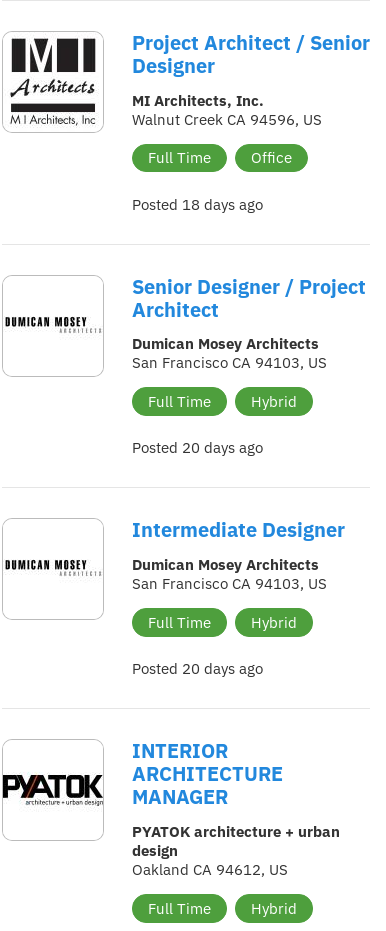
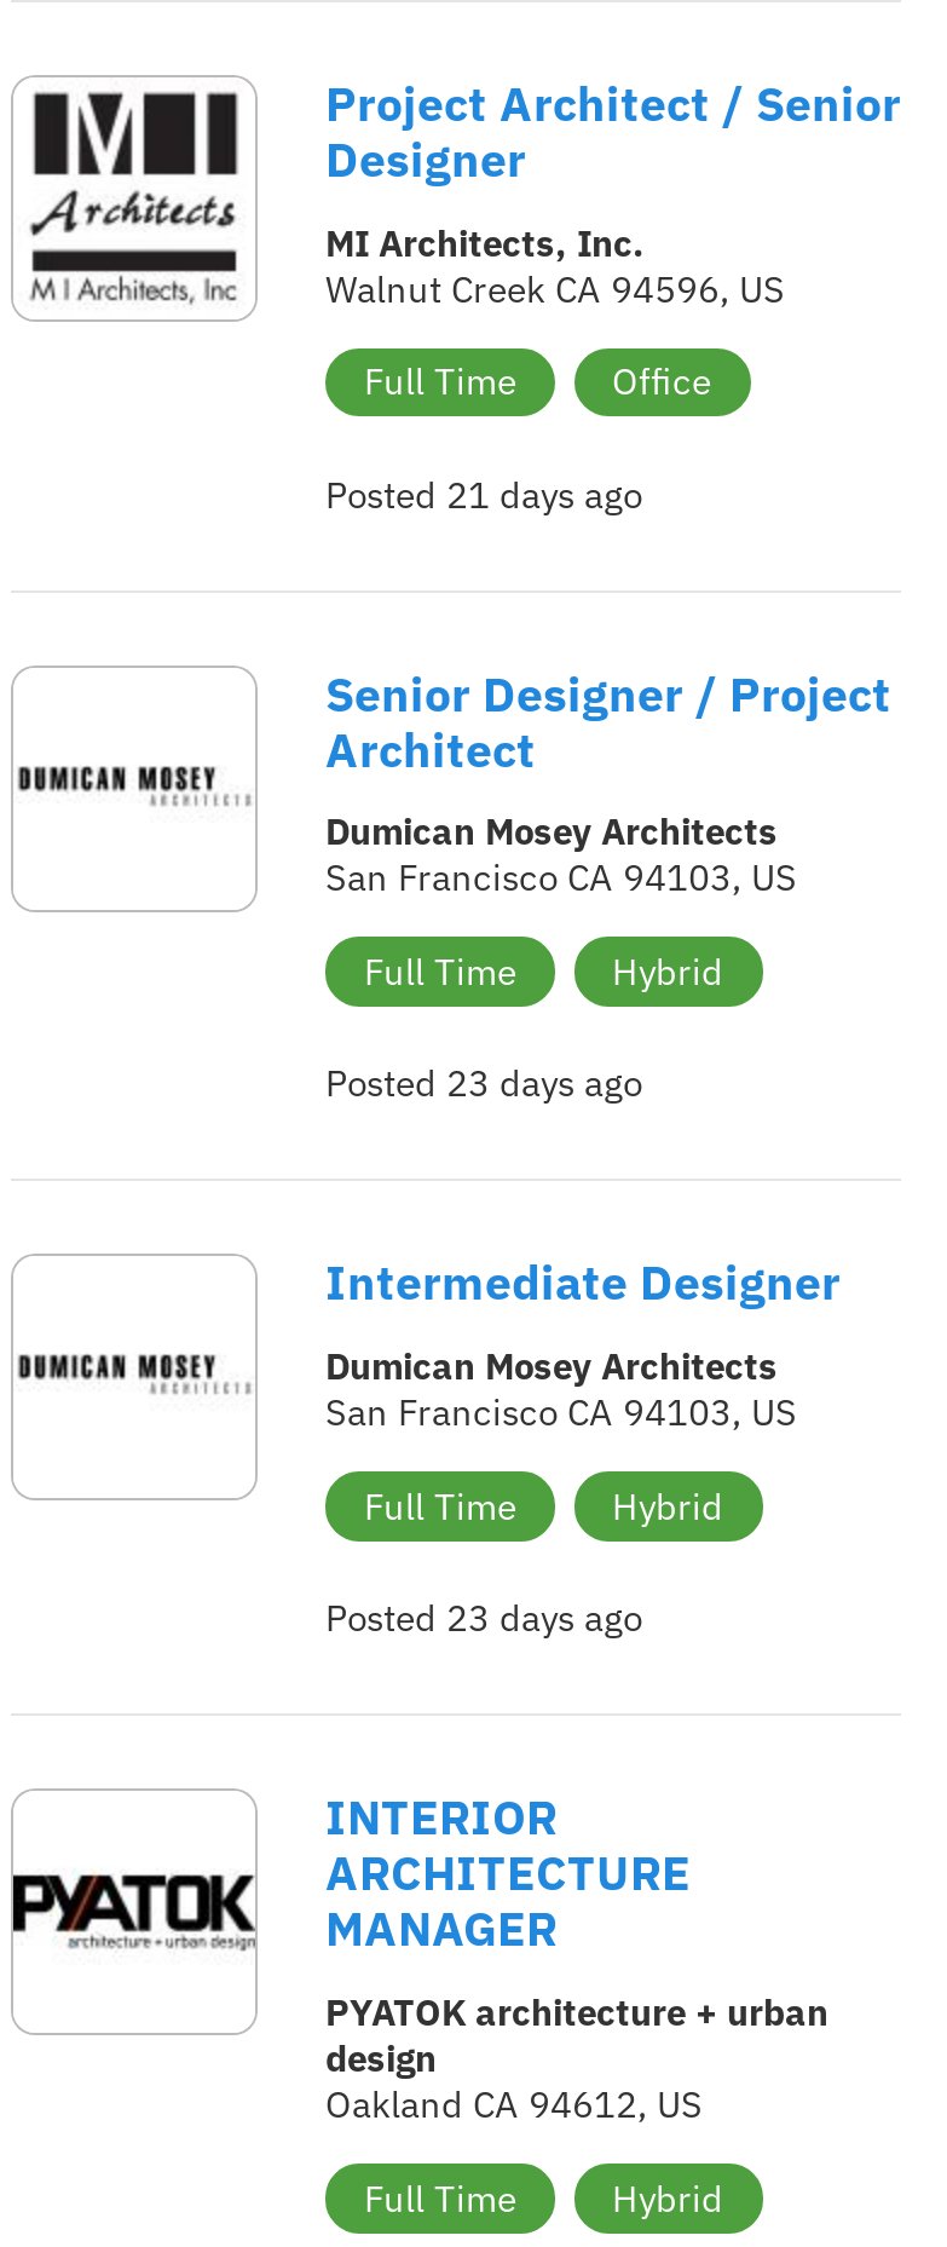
[132,194,263,213] Posted 18 days ago -> [325,471,642,517] Posted 21 days ago
[132,438,263,457] Posted 20 days ago -> [325,1061,642,1107] Posted 23 days ago
[132,659,263,678] Posted 20 days ago -> [325,1596,642,1642] Posted 23 days ago

